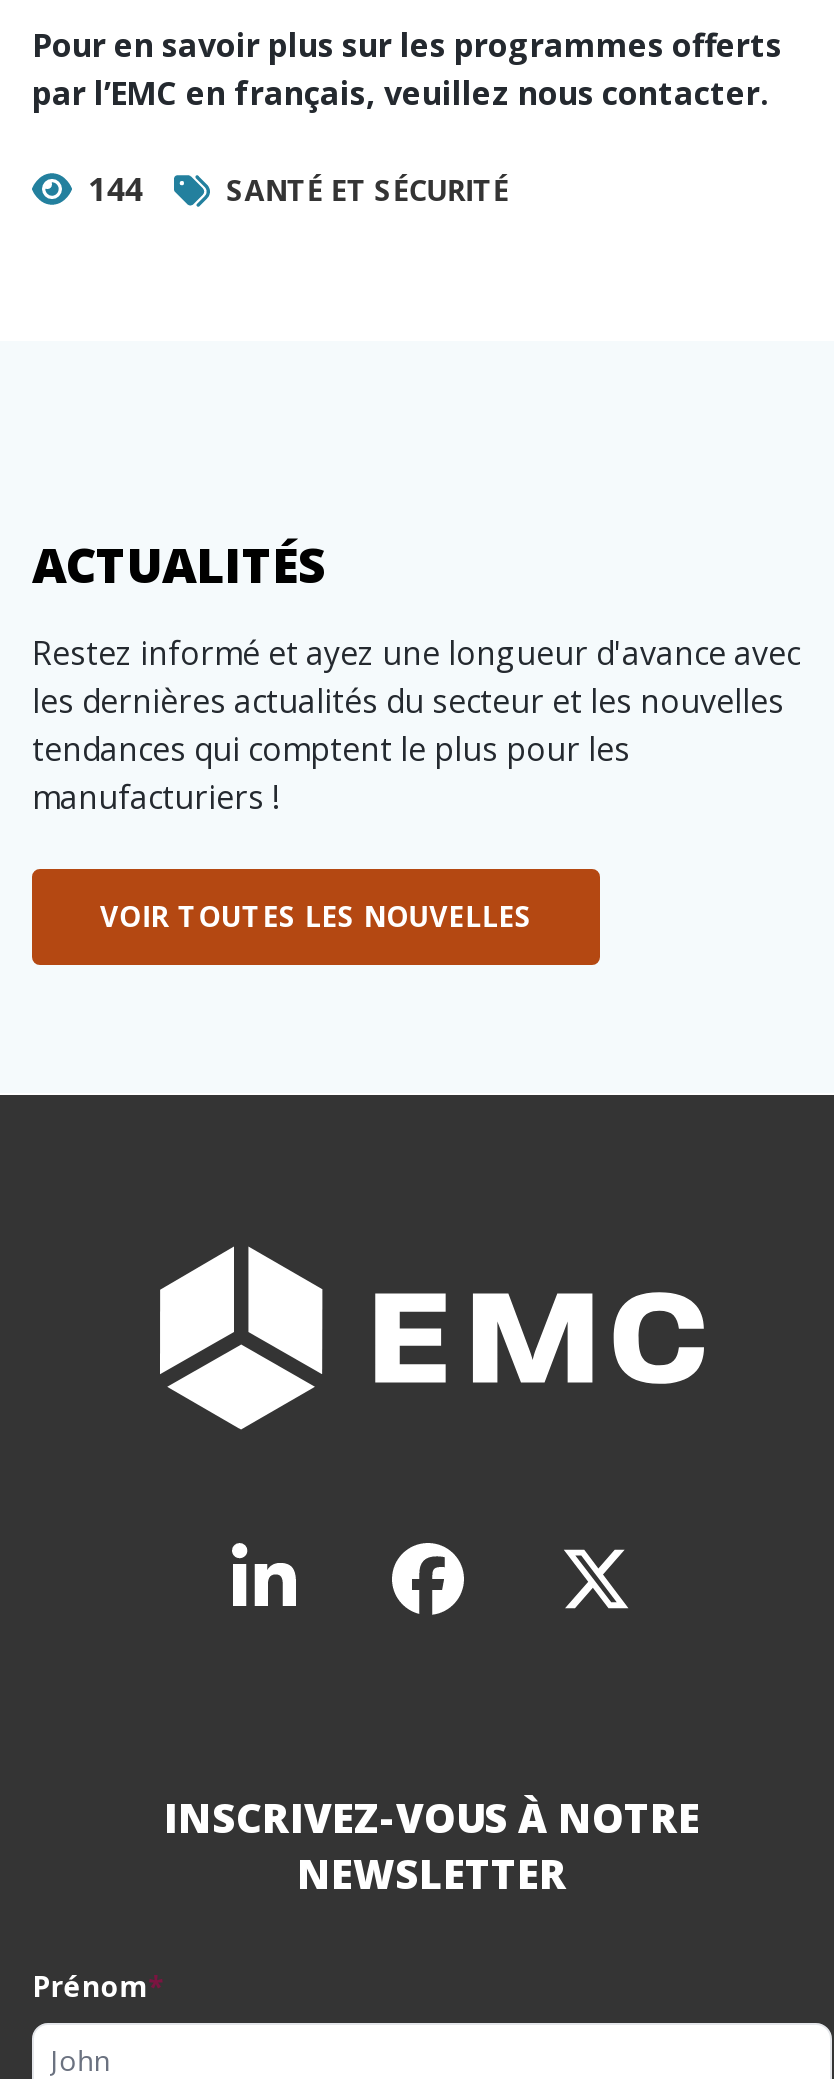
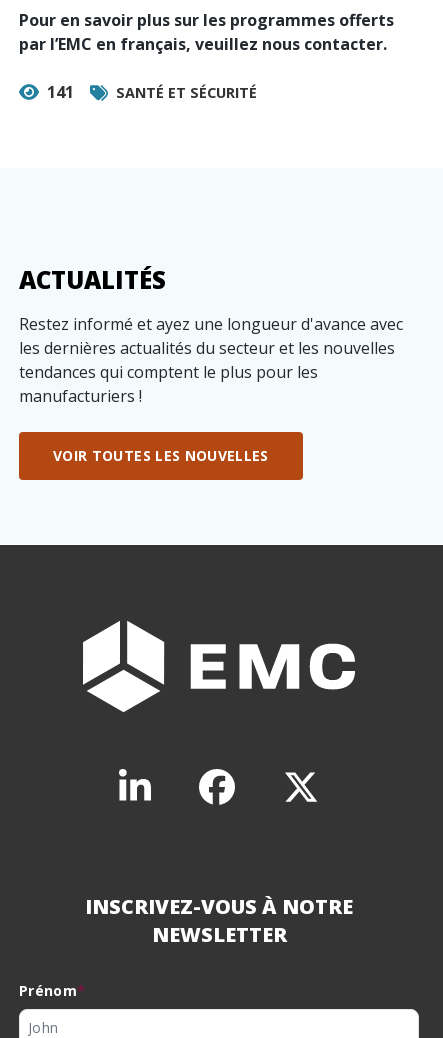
[88,167,142,211] 144 -> [47,81,74,103] 141

